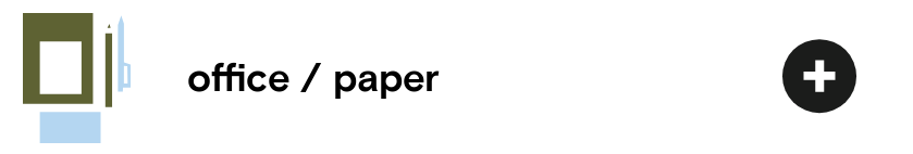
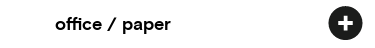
[20,10,131,144] [image] -> none

